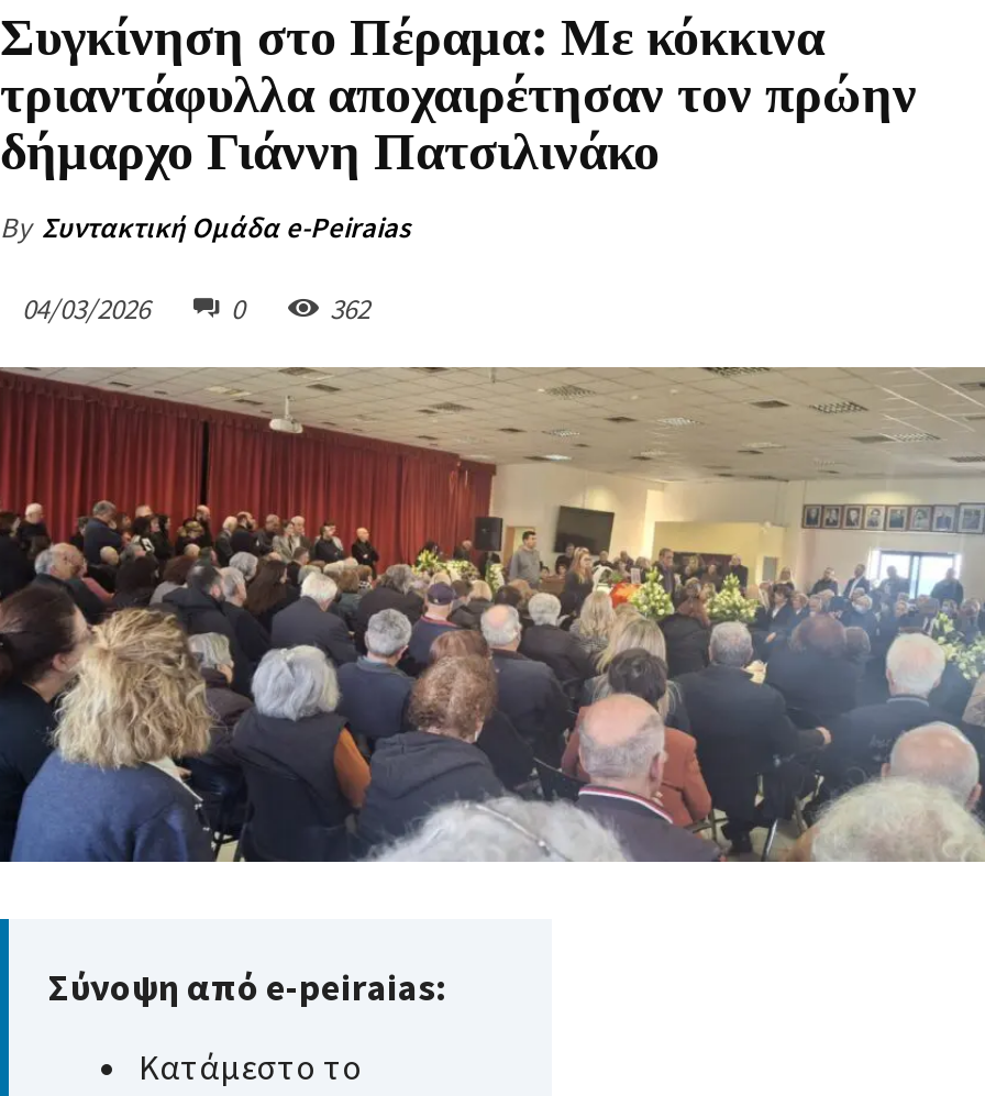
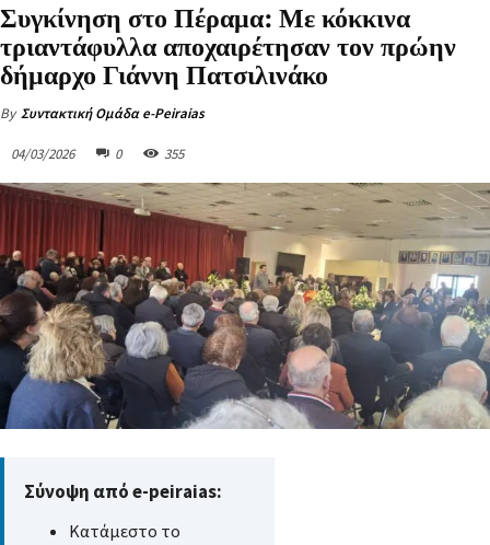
[330,289,369,327] 362 -> [164,144,184,163] 355

